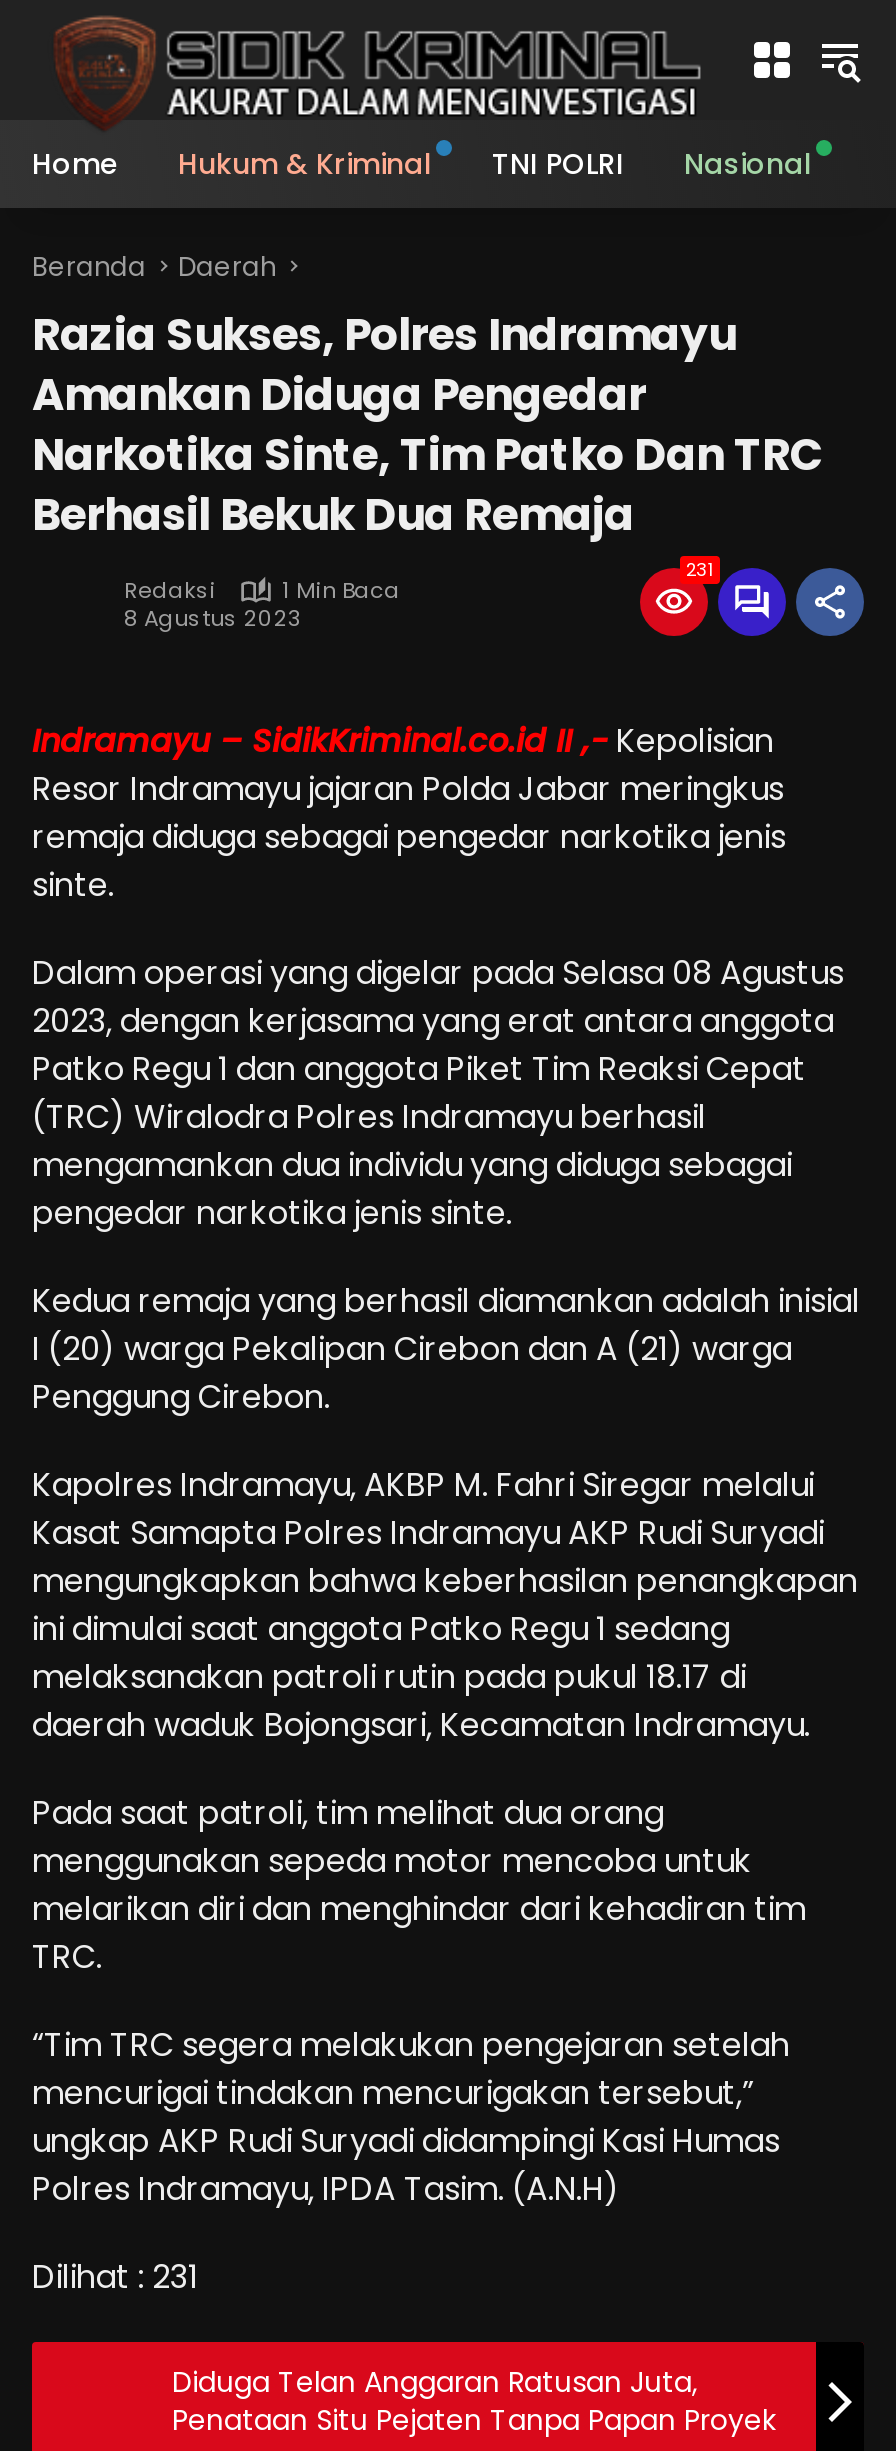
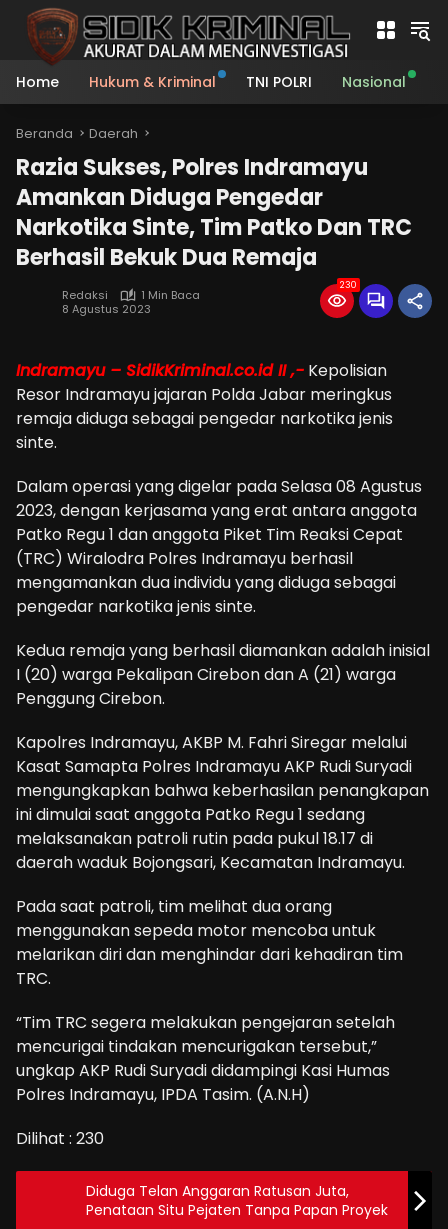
[686,558,714,582] 231 -> [340,279,357,291] 230
[32,2254,198,2300] Dilihat : 231 -> [16,1127,104,1150] Dilihat : 230

